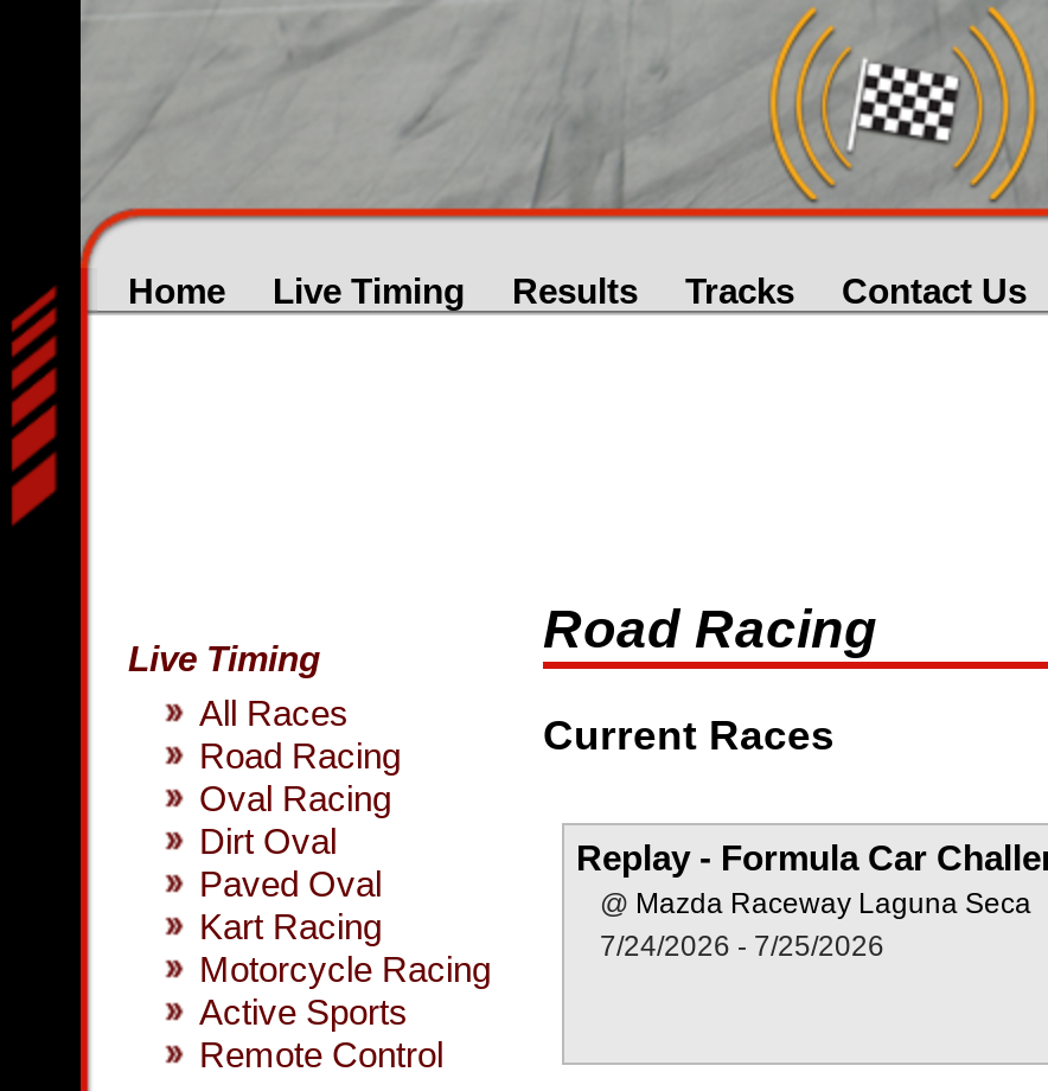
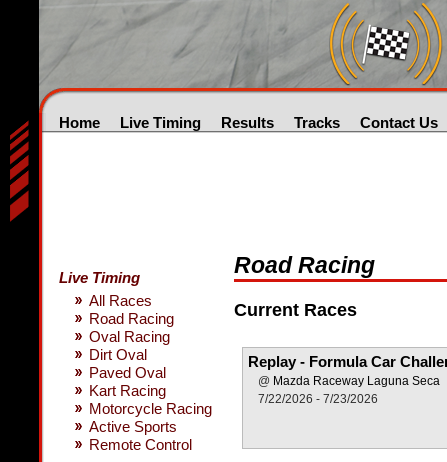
[600,929,884,963] 7/24/2026 - 7/25/2026 -> [258,392,378,406] 7/22/2026 - 7/23/2026

